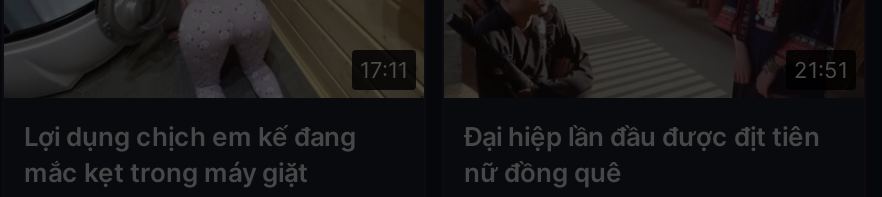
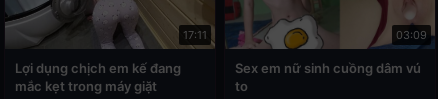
[794,56,848,84] 21:51 -> [396,28,427,42] 03:09
[464,120,820,188] Đại hiệp lần đầu được địt tiên | nữ đồng quê -> [235,60,421,94] Sex em nữ sinh cuồng dâm vú | to

